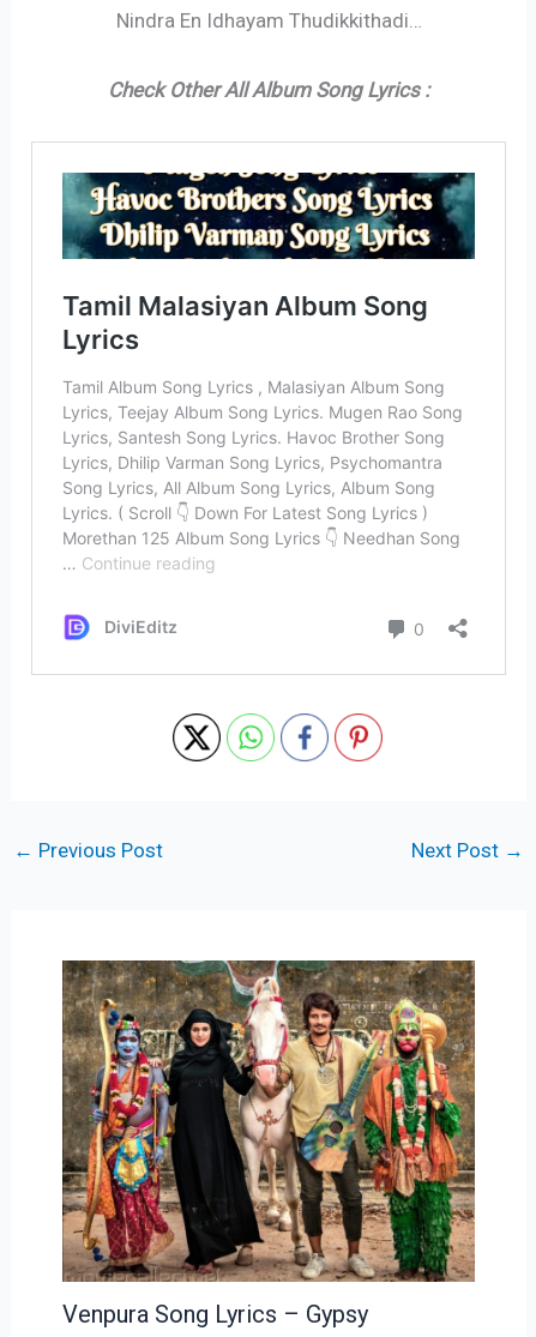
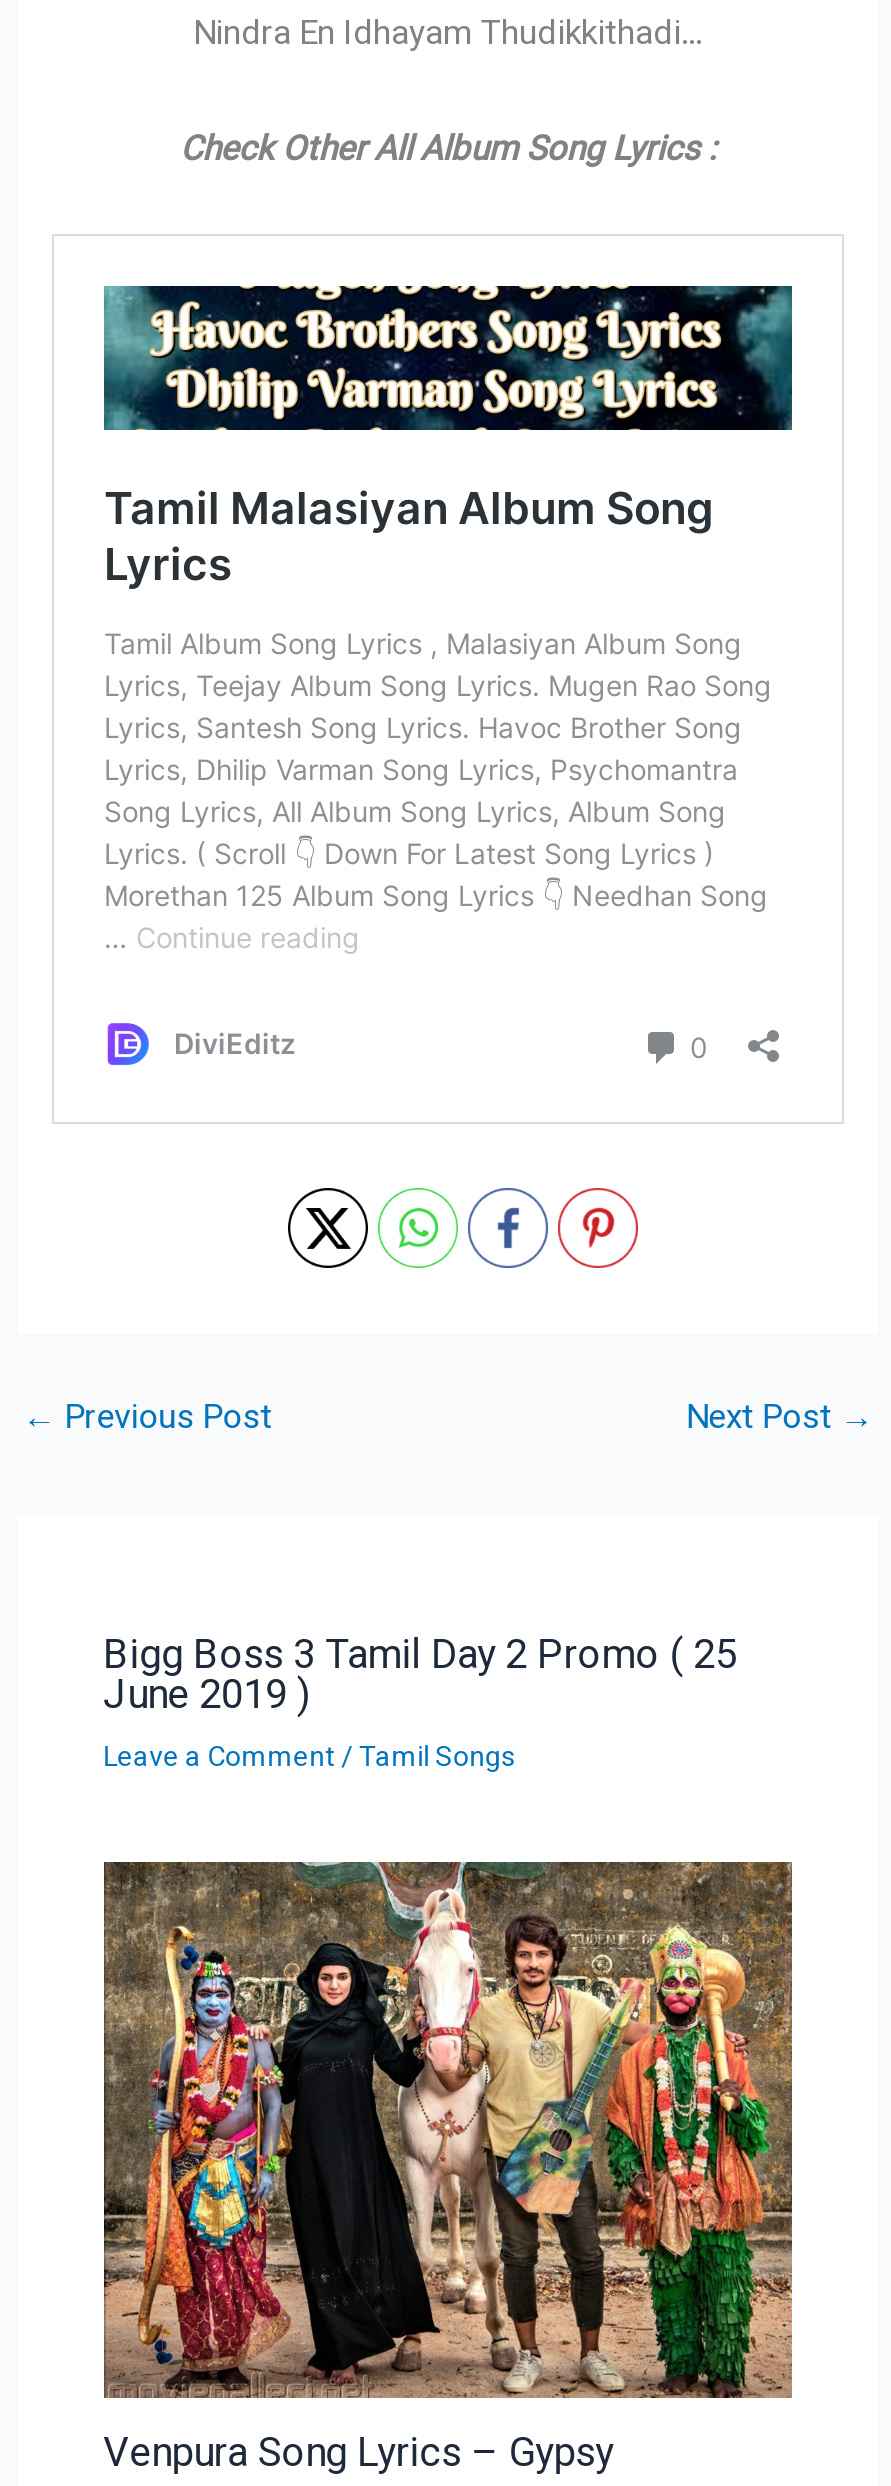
none -> [103,1631,737,1773] Bigg Boss 3 Tamil Day 2 Promo ( 25 | June 2019 ) | Leave a Comment / Tamil Songs

